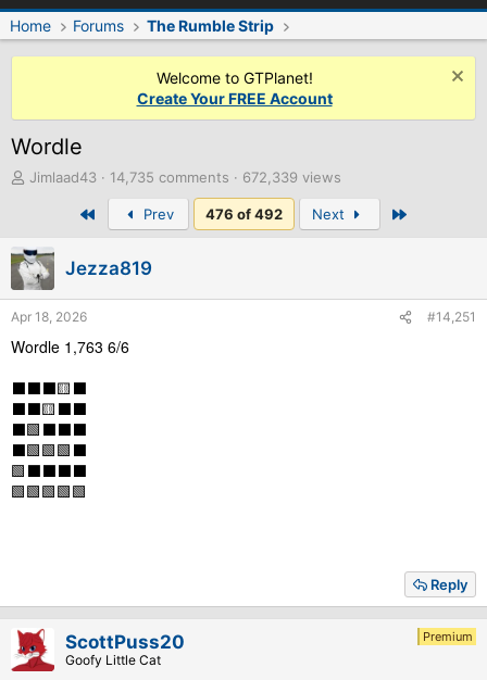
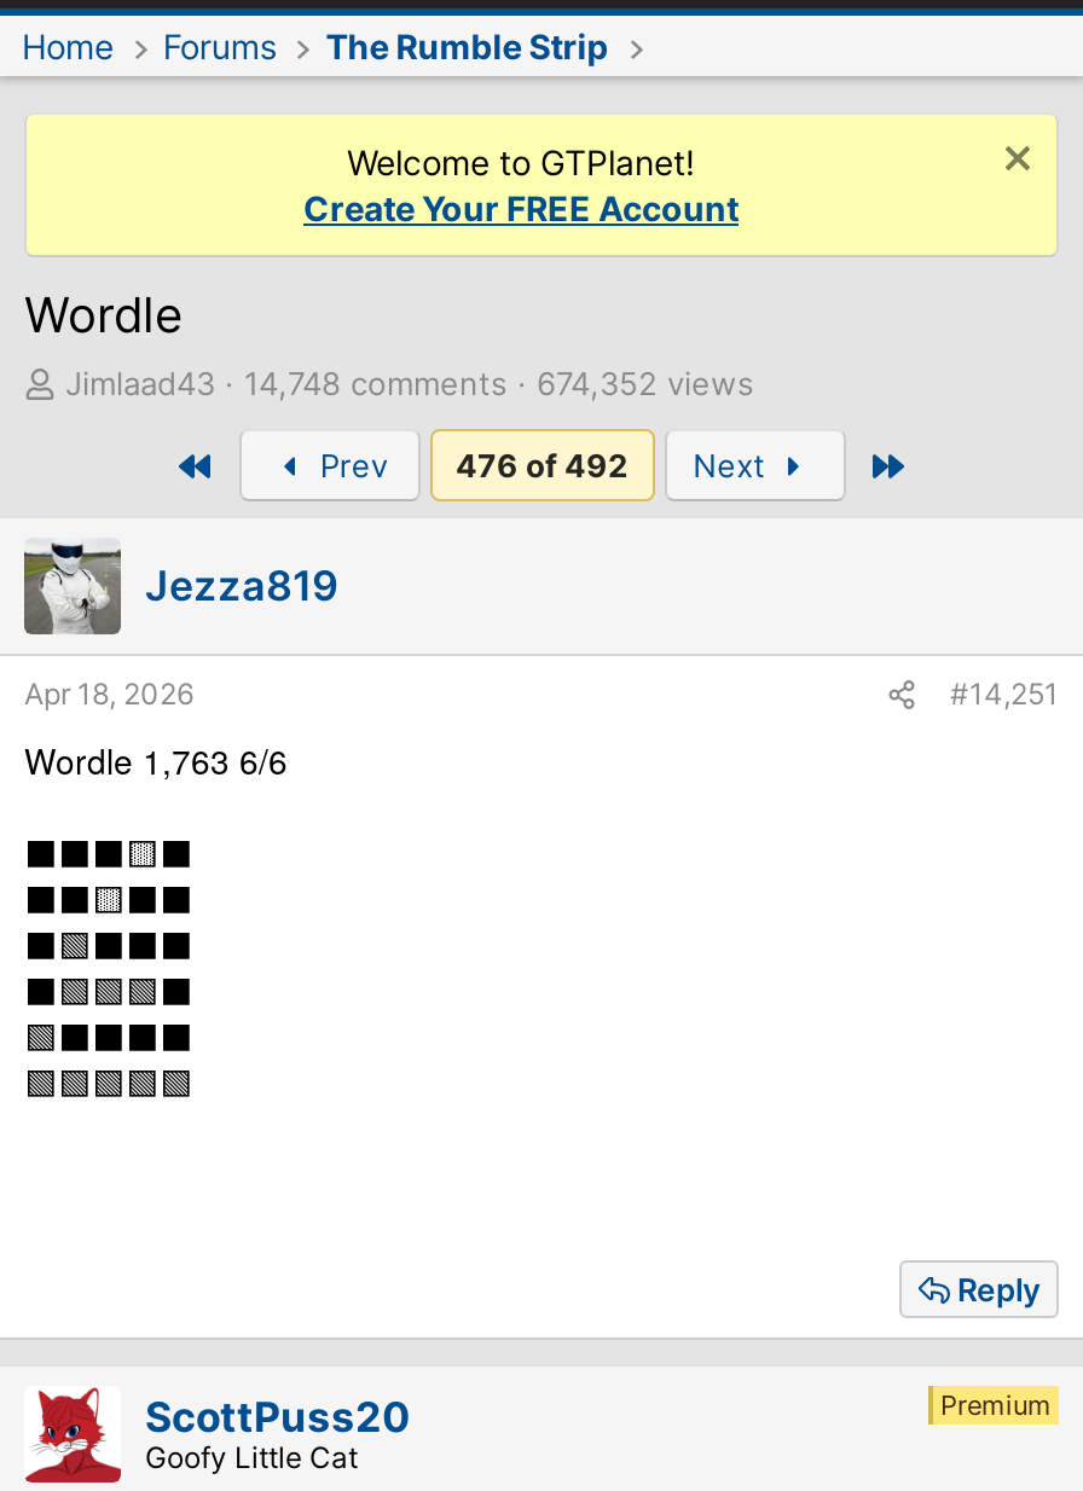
[110,168,341,186] 14,735 comments 672,339 views -> [244,364,754,402] 14,748 comments 674,352 views

